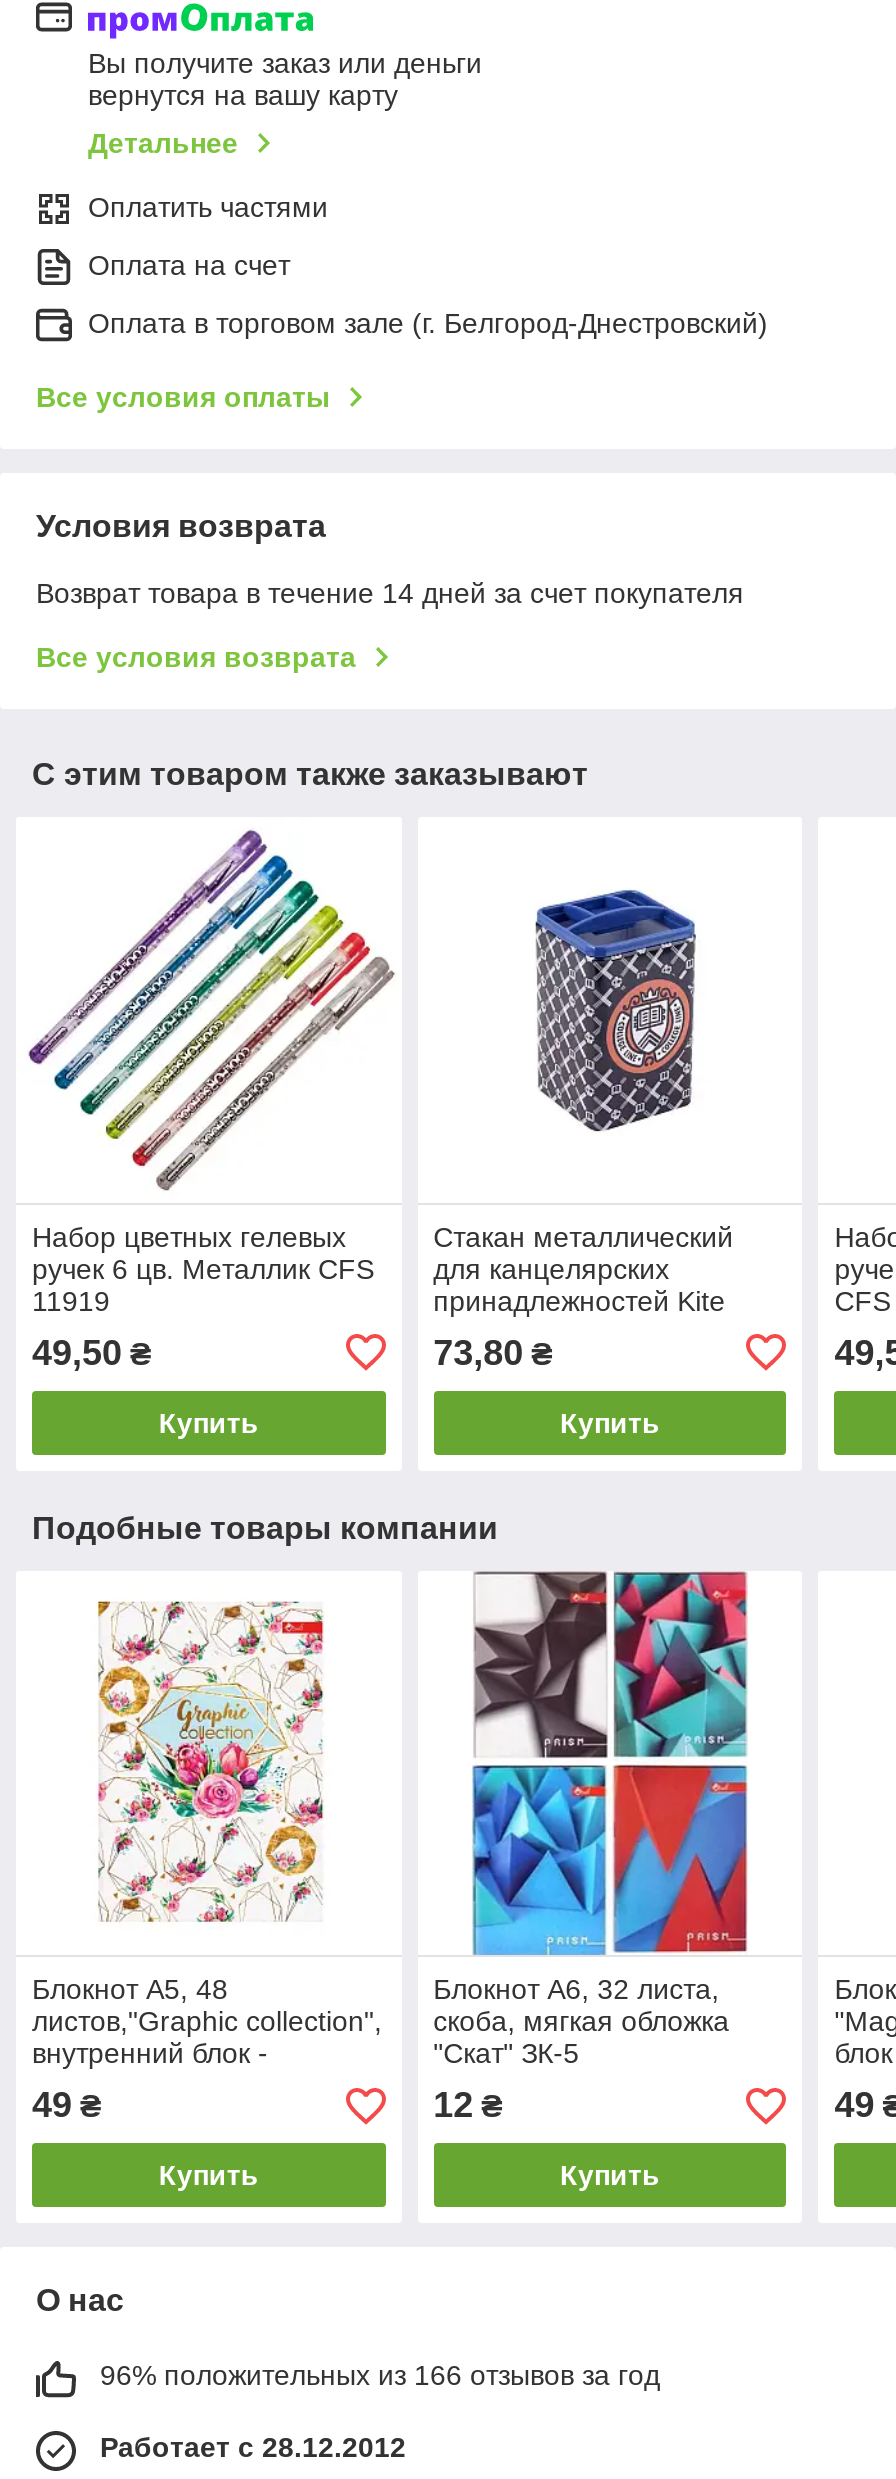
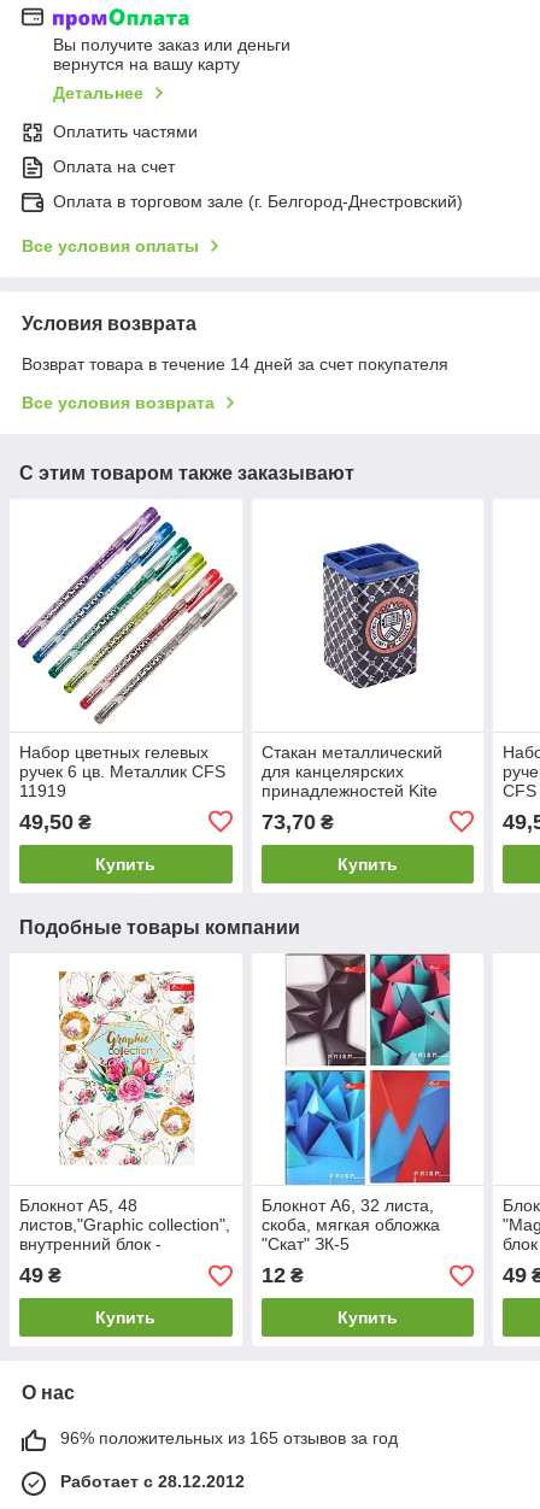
[433,1333,553,1373] 73,80 ₴ -> [261,810,333,834] 73,70 ₴
[100,2360,660,2392] 96% положительных из 166 отзывов за год -> [60,1429,398,1448] 96% положительных из 165 отзывов за год

